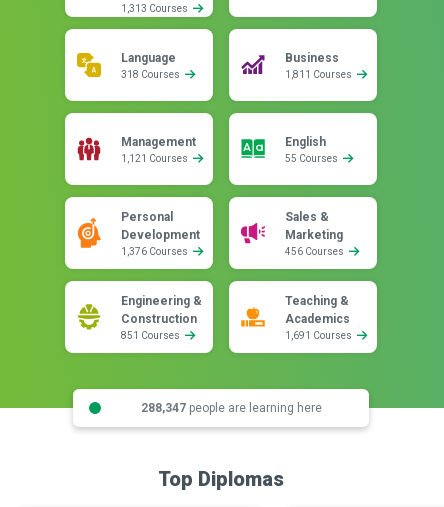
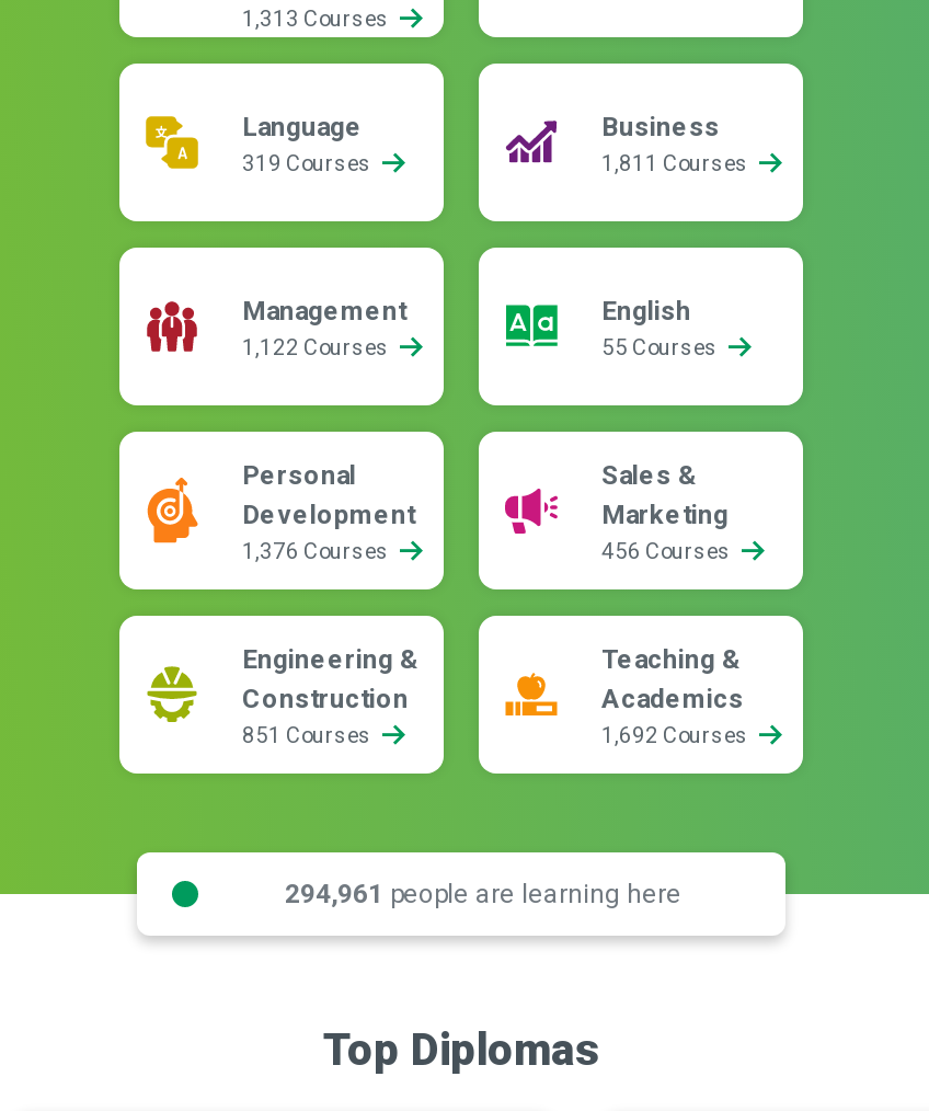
[121,69,182,80] 318 Courses -> [242,151,376,175] 319 Courses
[121,153,190,164] 1,121 Courses -> [242,335,393,359] 1,122 Courses
[285,330,354,341] 1,691 Courses -> [601,723,753,747] 1,692 Courses
[140,400,321,414] 288,347 people are learning here -> [285,878,681,908] 294,961 people are learning here

